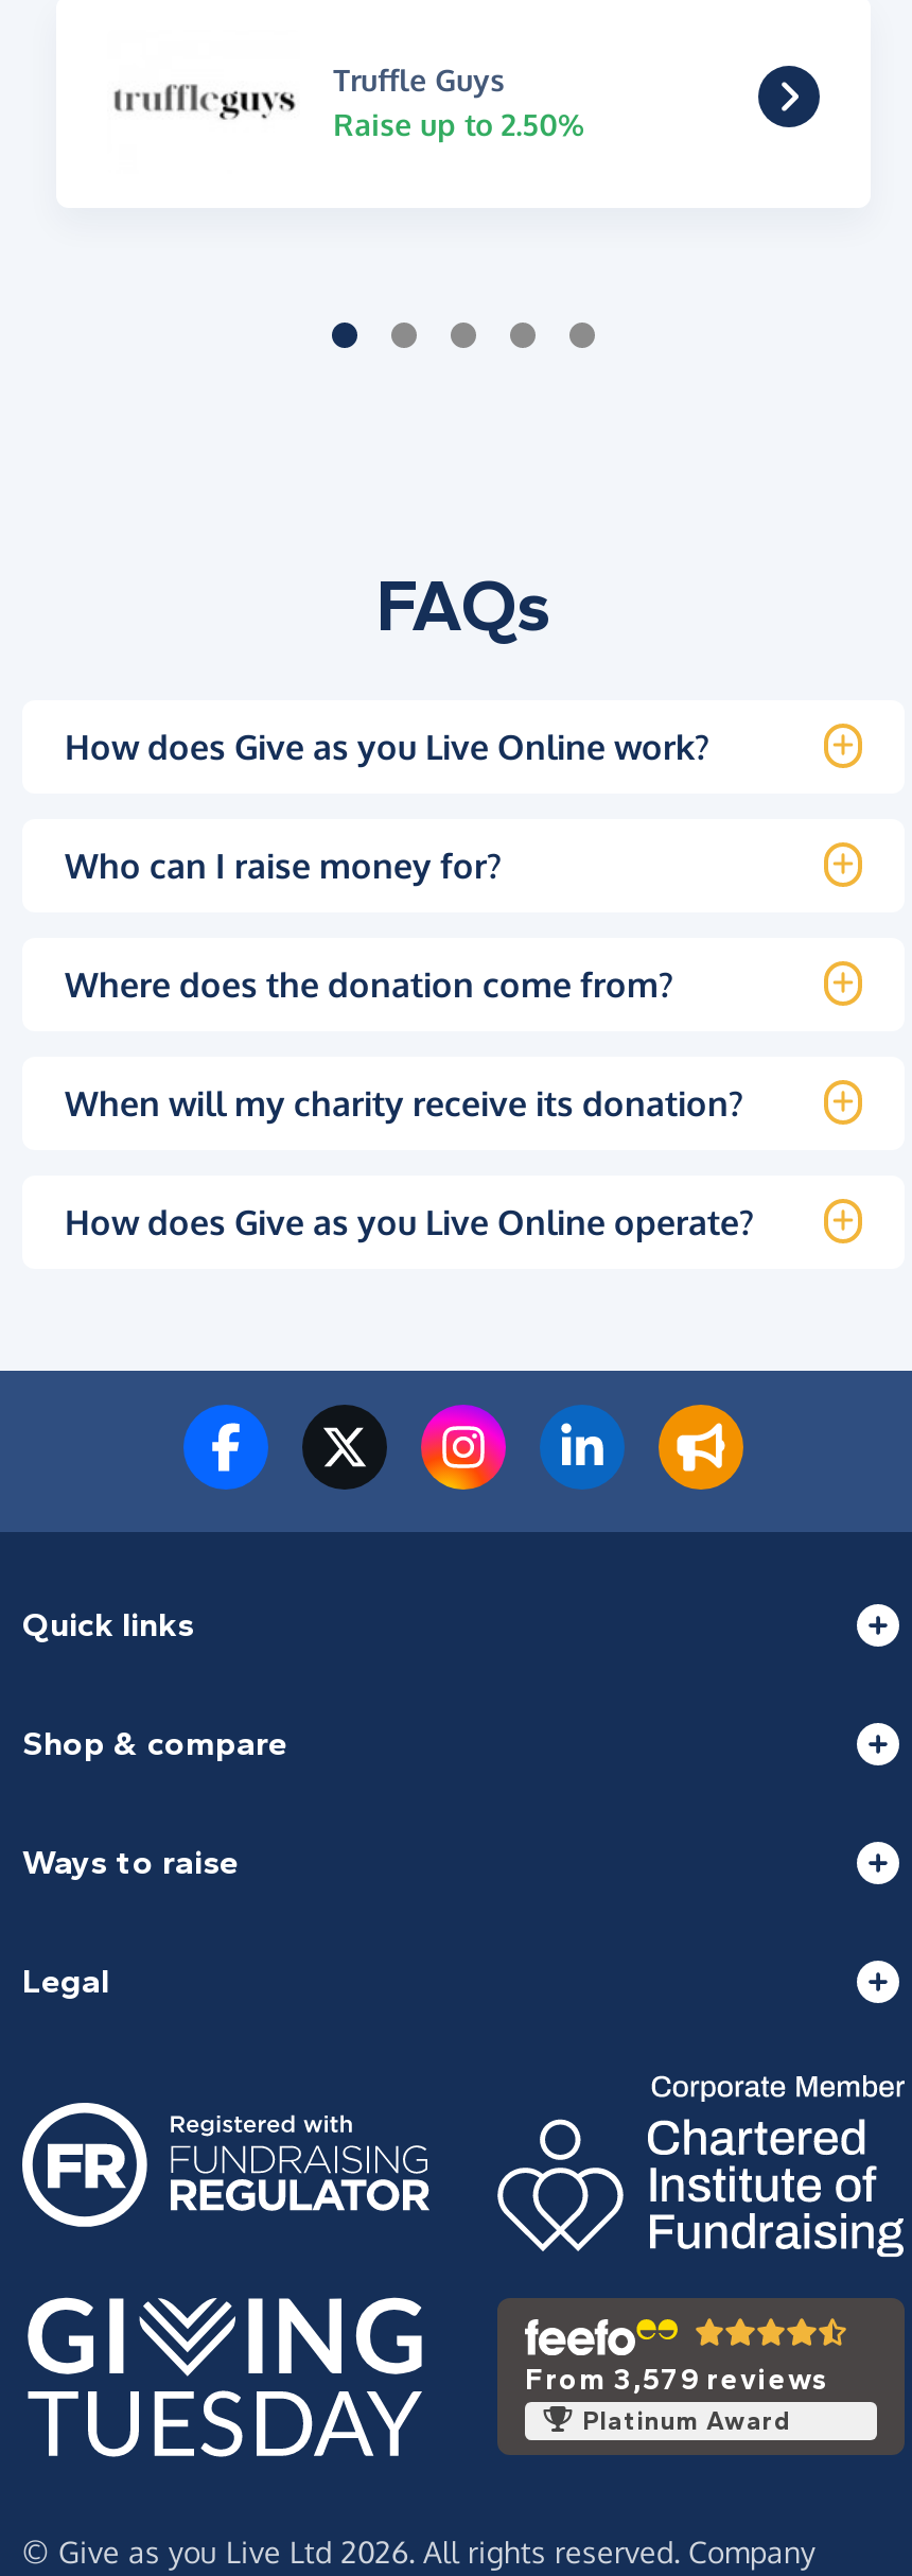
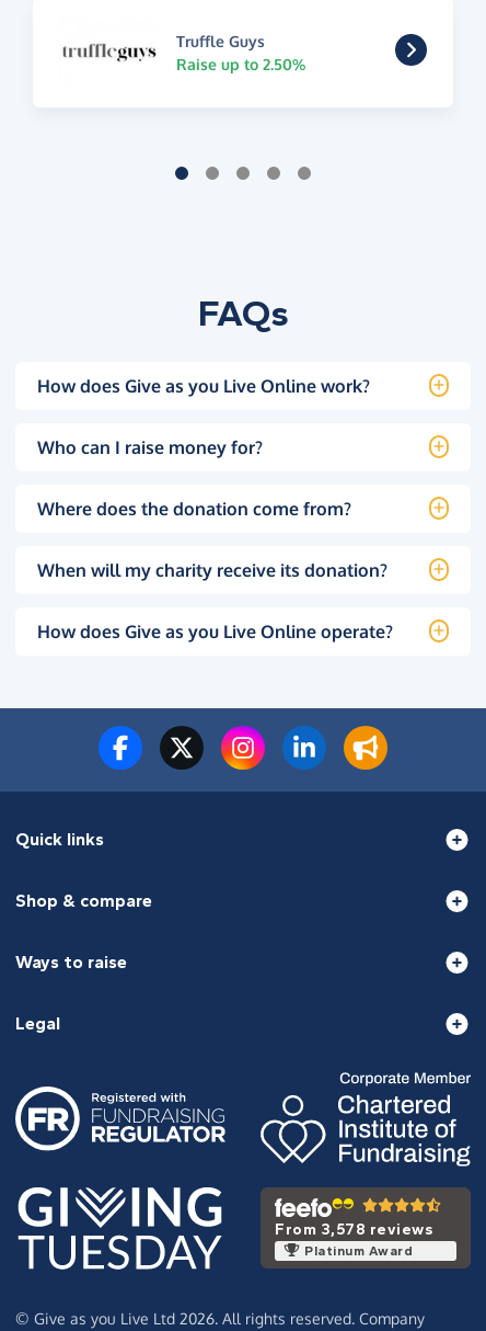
[525,2361,828,2397] From 3,579 reviews -> [275,1220,432,1239] From 3,578 reviews

